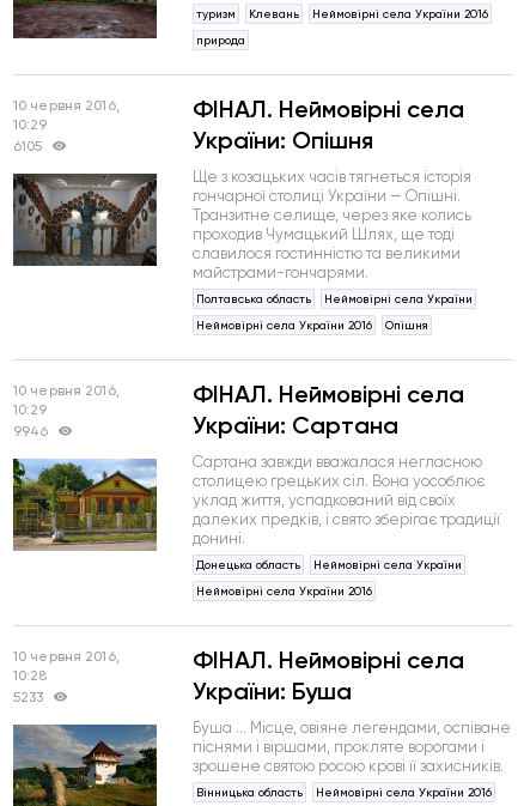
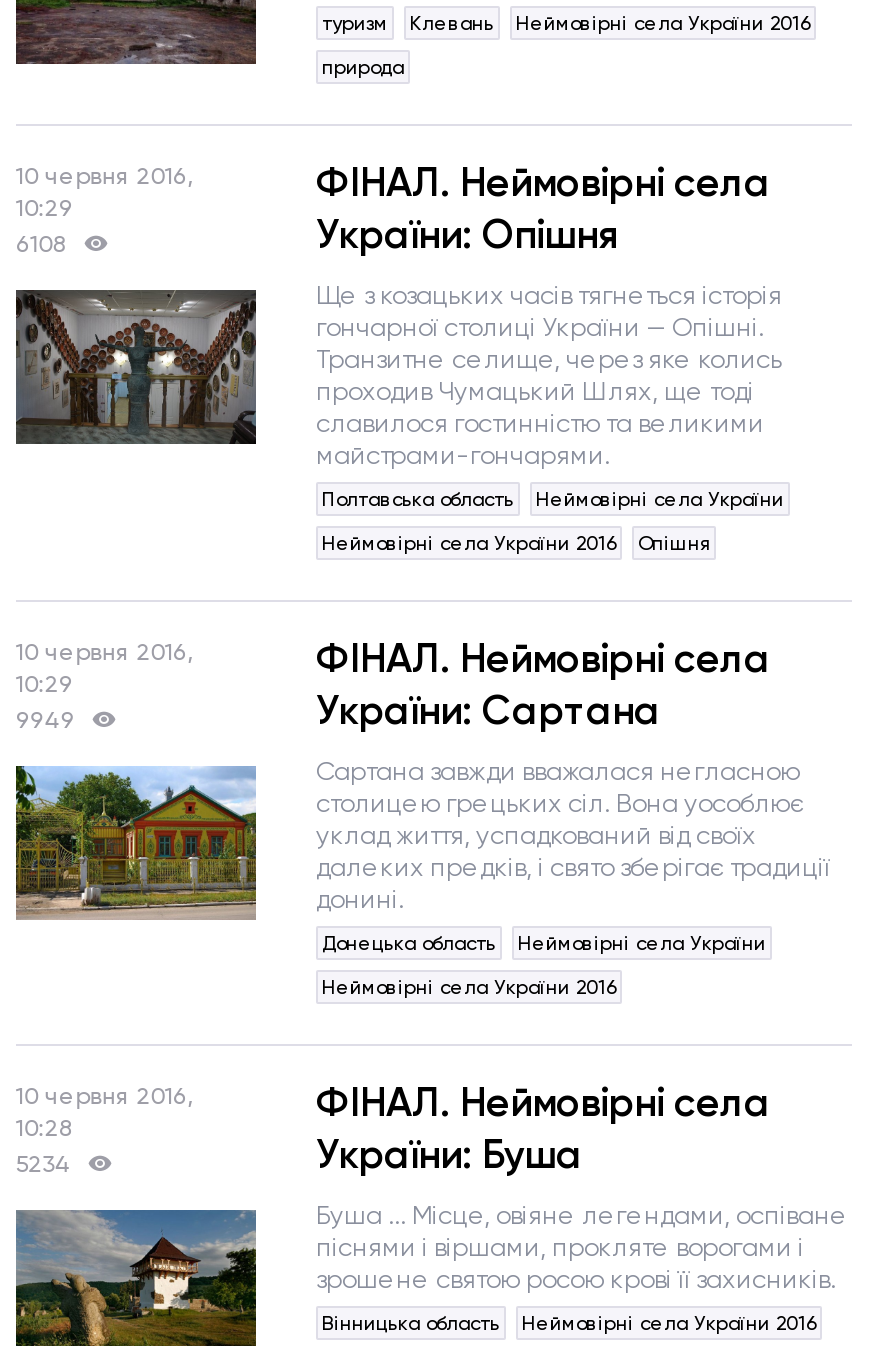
[13,137,42,154] 6105 -> [16,229,67,257] 6108
[13,422,48,439] 9946 -> [16,705,75,733] 9949
[13,688,44,705] 5233 -> [16,1149,71,1177] 5234

